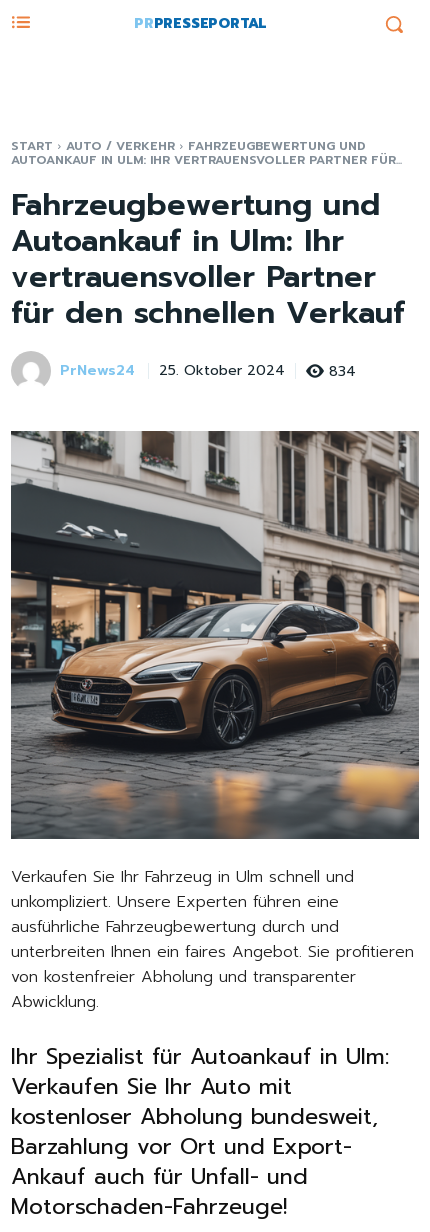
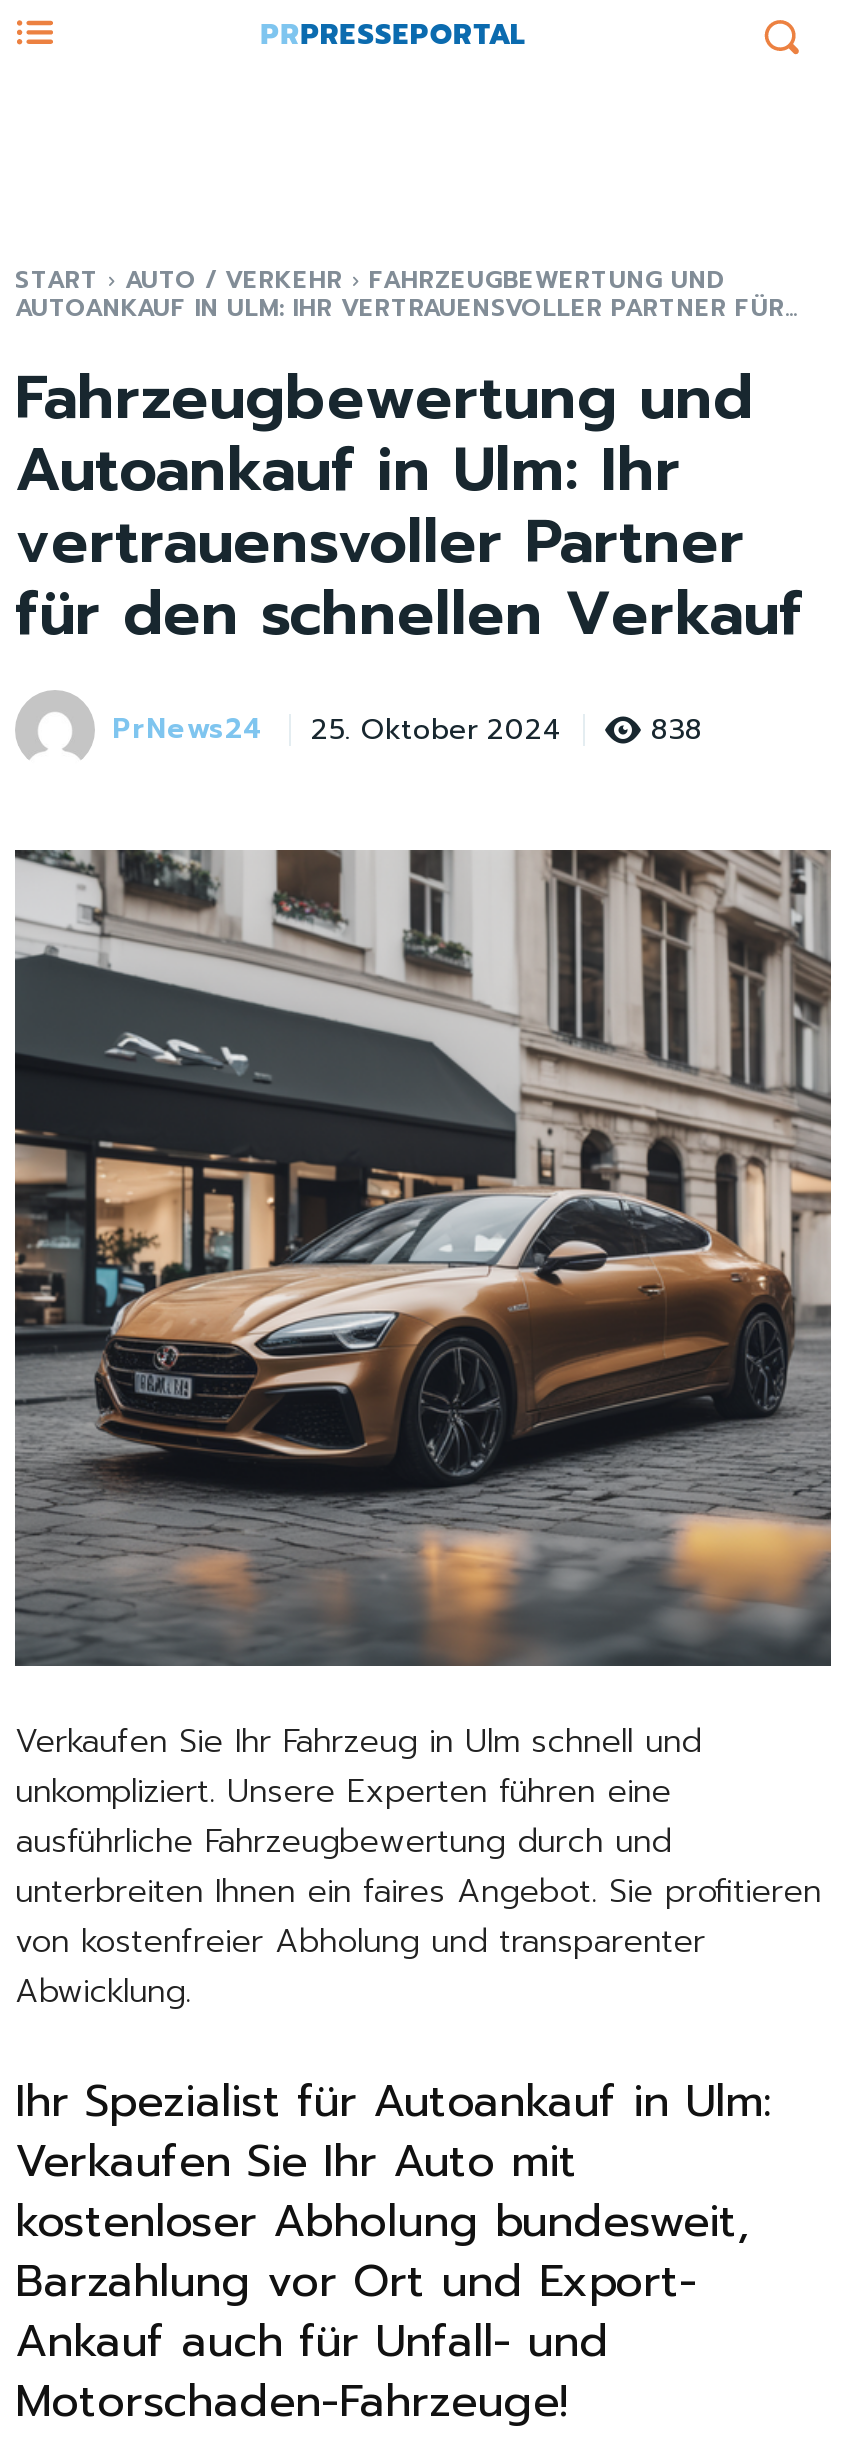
[329,360,356,381] 834 -> [651,708,703,750] 838

